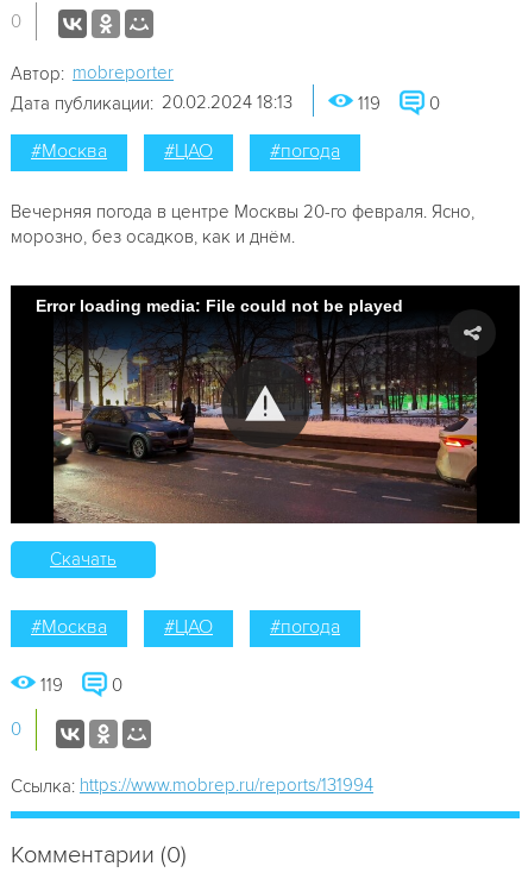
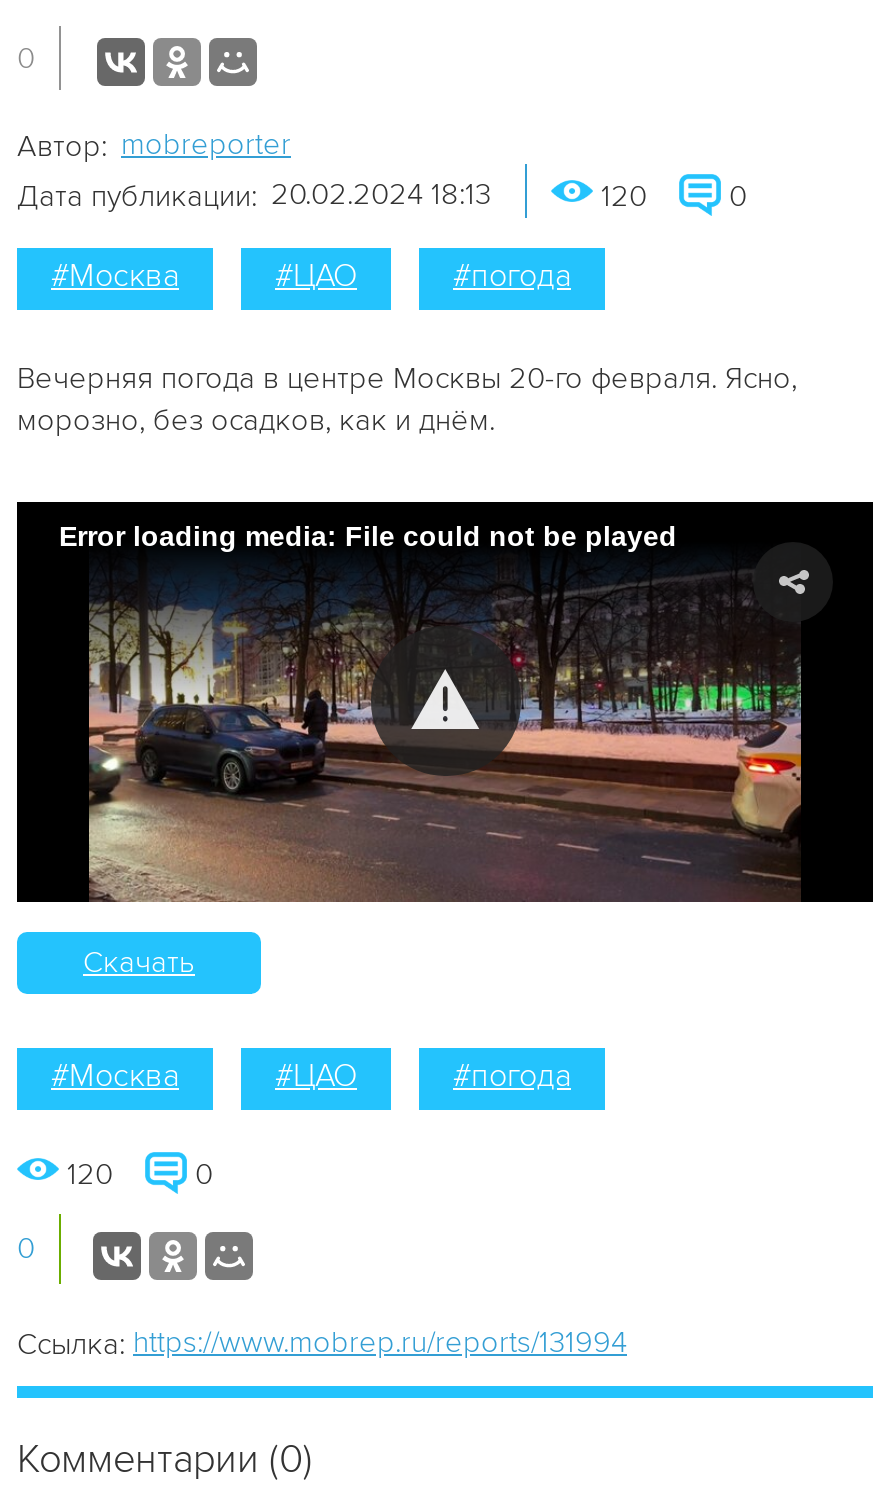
[358,92,381,114] 119 -> [601,177,647,213] 120
[40,674,63,695] 119 -> [67,1155,113,1191] 120

